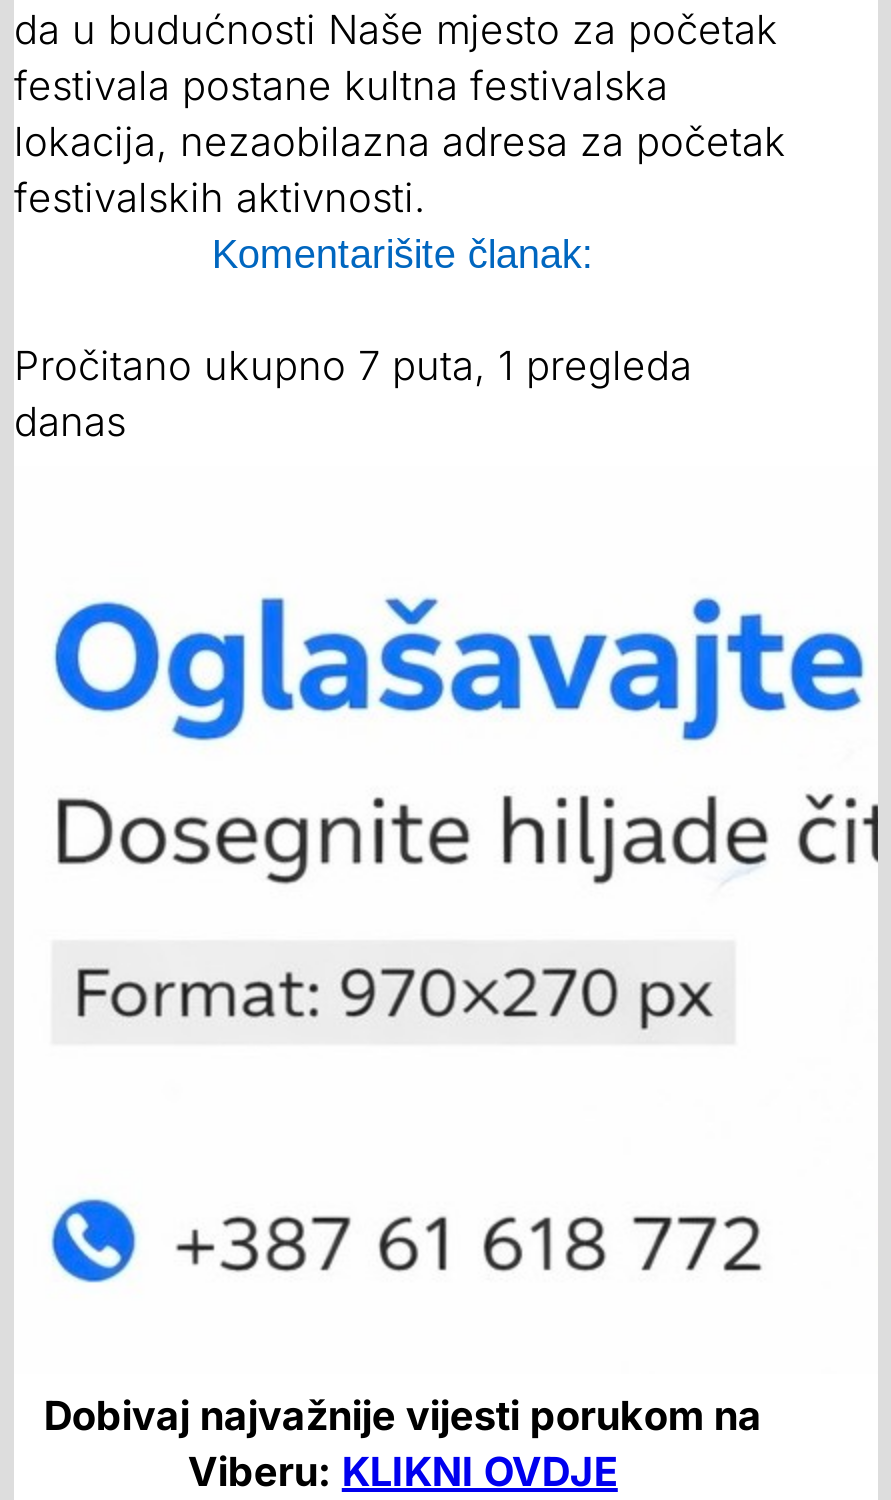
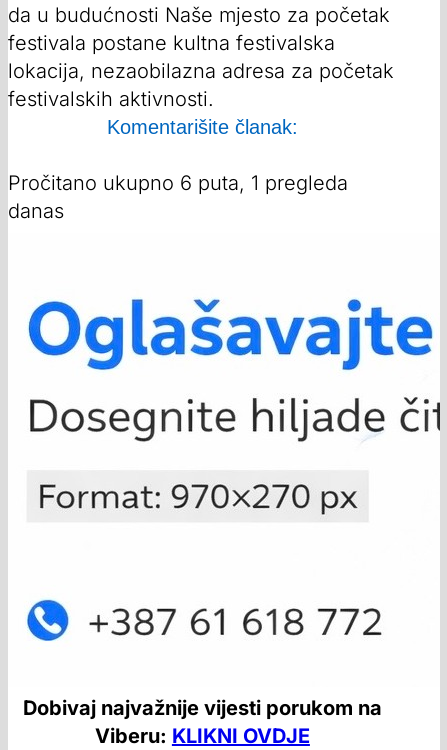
[14,342,692,390] Pročitano ukupno 7 puta, 1 pregleda -> [8,171,348,195] Pročitano ukupno 6 puta, 1 pregleda

